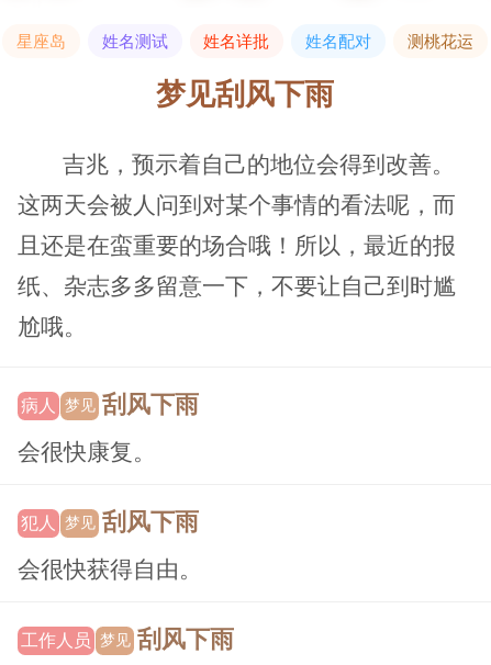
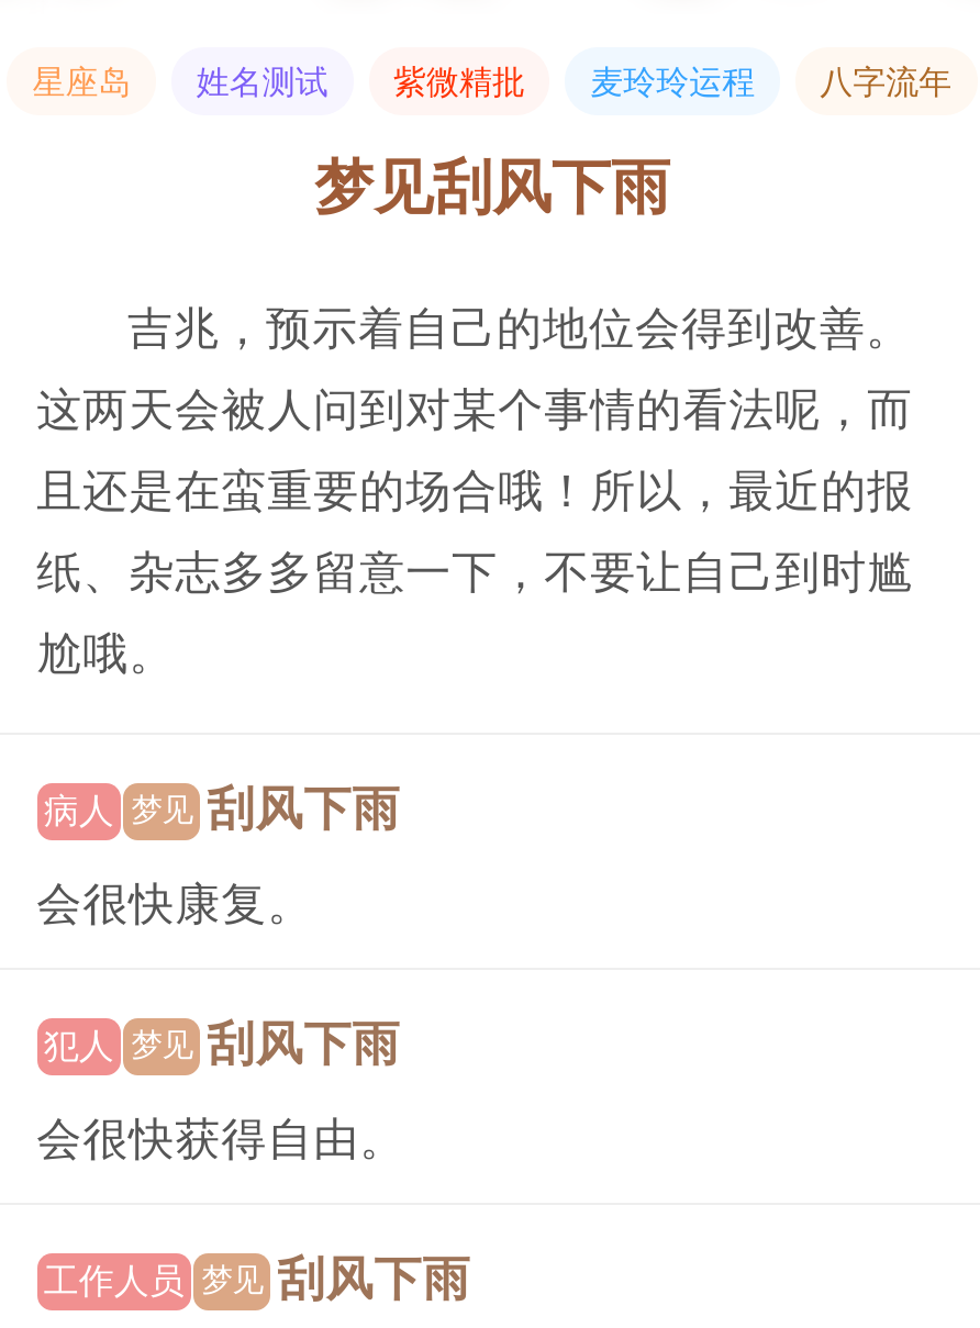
[204,32,473,51] 姓名详批 | 姓名配对 | 测桃花运 -> [393,63,952,100] 紫微精批 | 麦玲玲运程 | 八字流年

